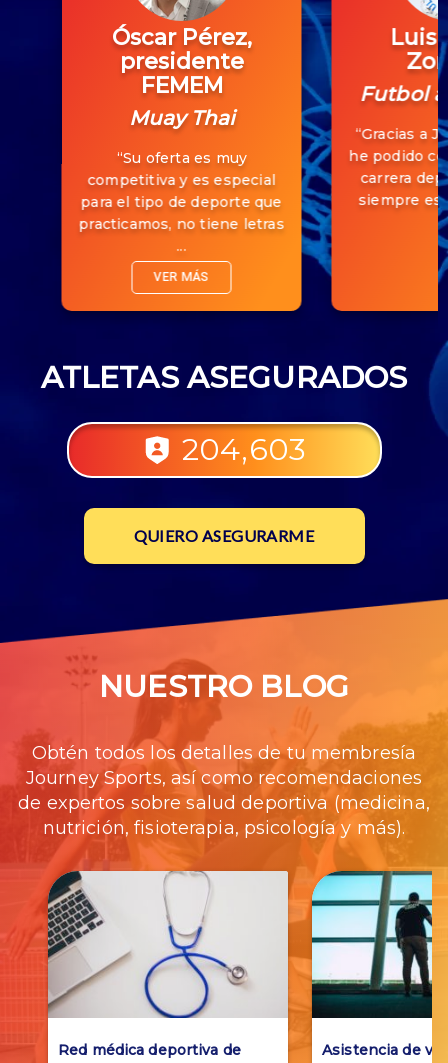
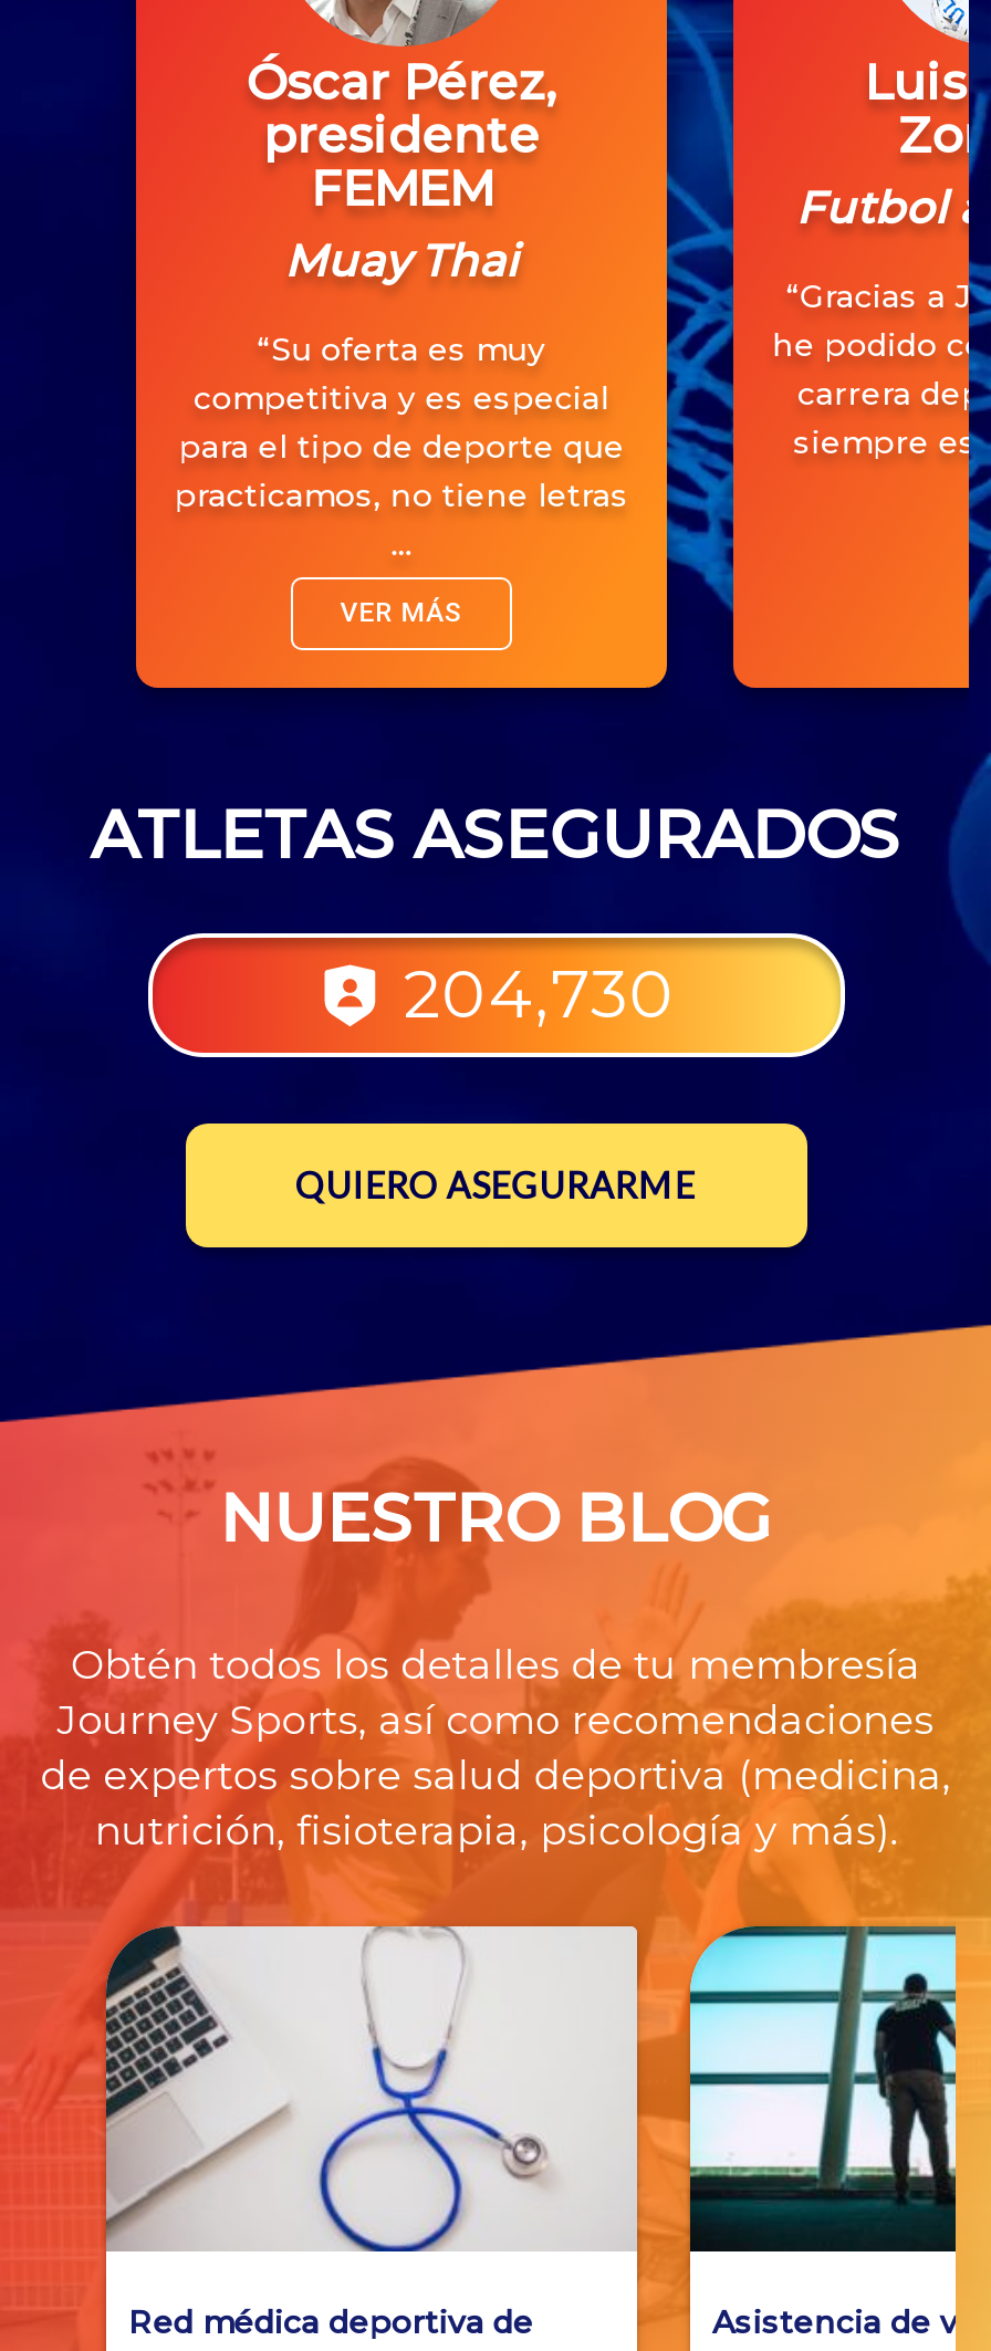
[182,431,306,468] 204,603 -> [404,954,676,1036] 204,730

